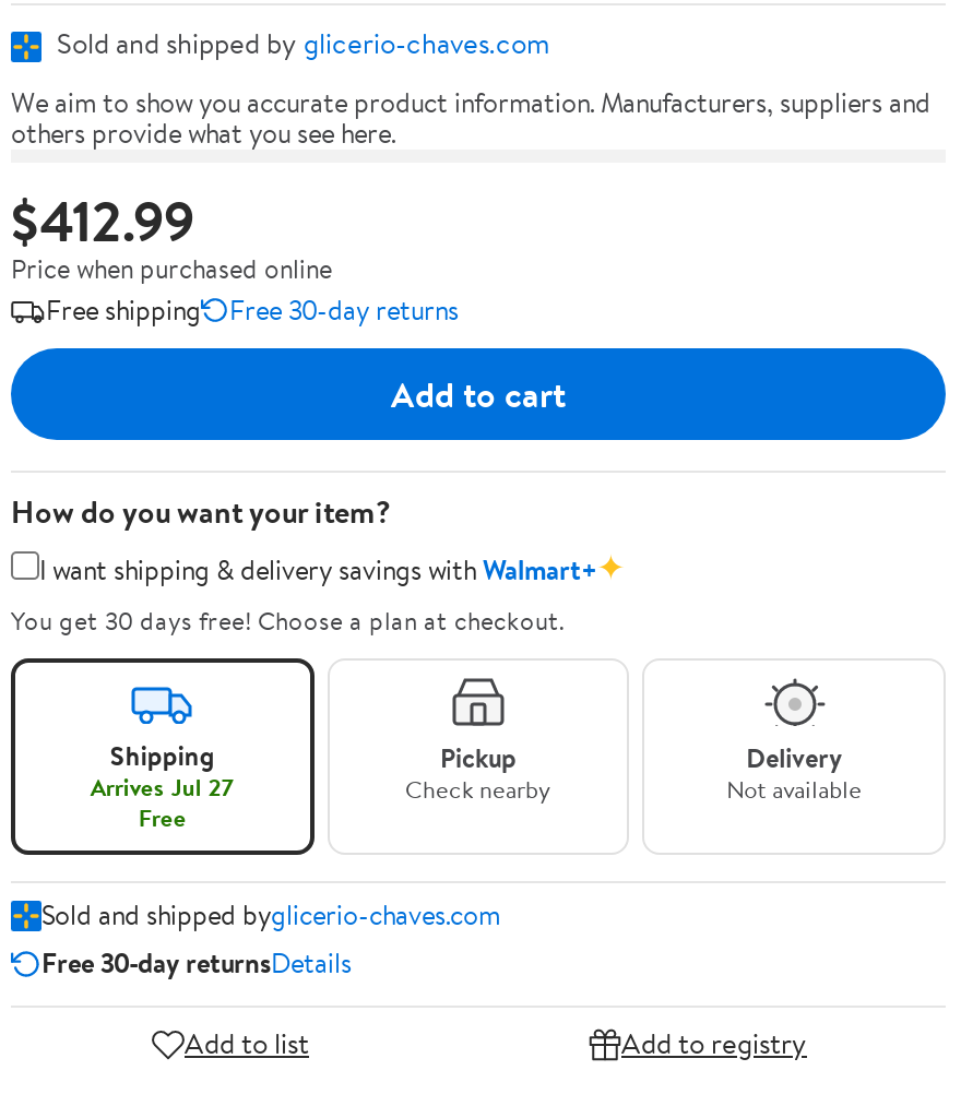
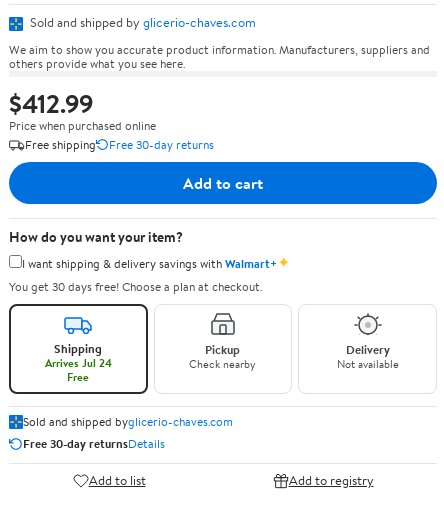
[90,770,234,805] Arrives Jul 27 -> [45,355,112,371] Arrives Jul 24

